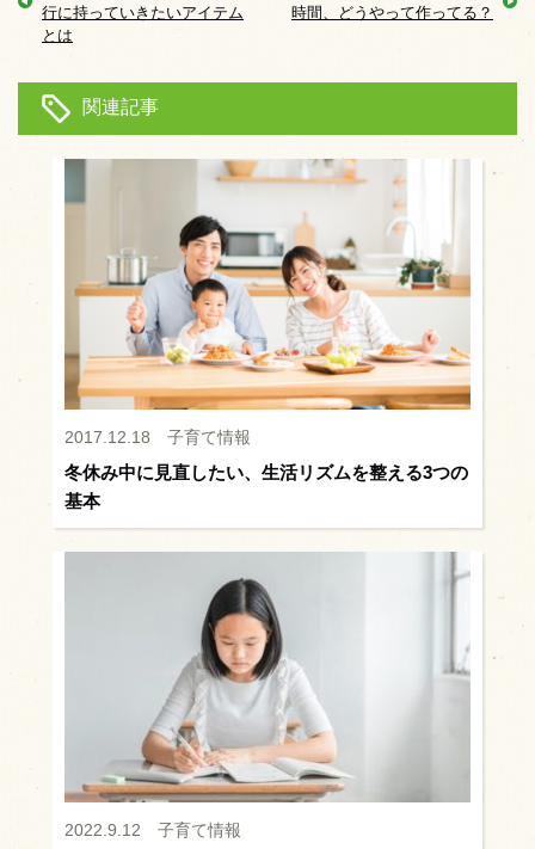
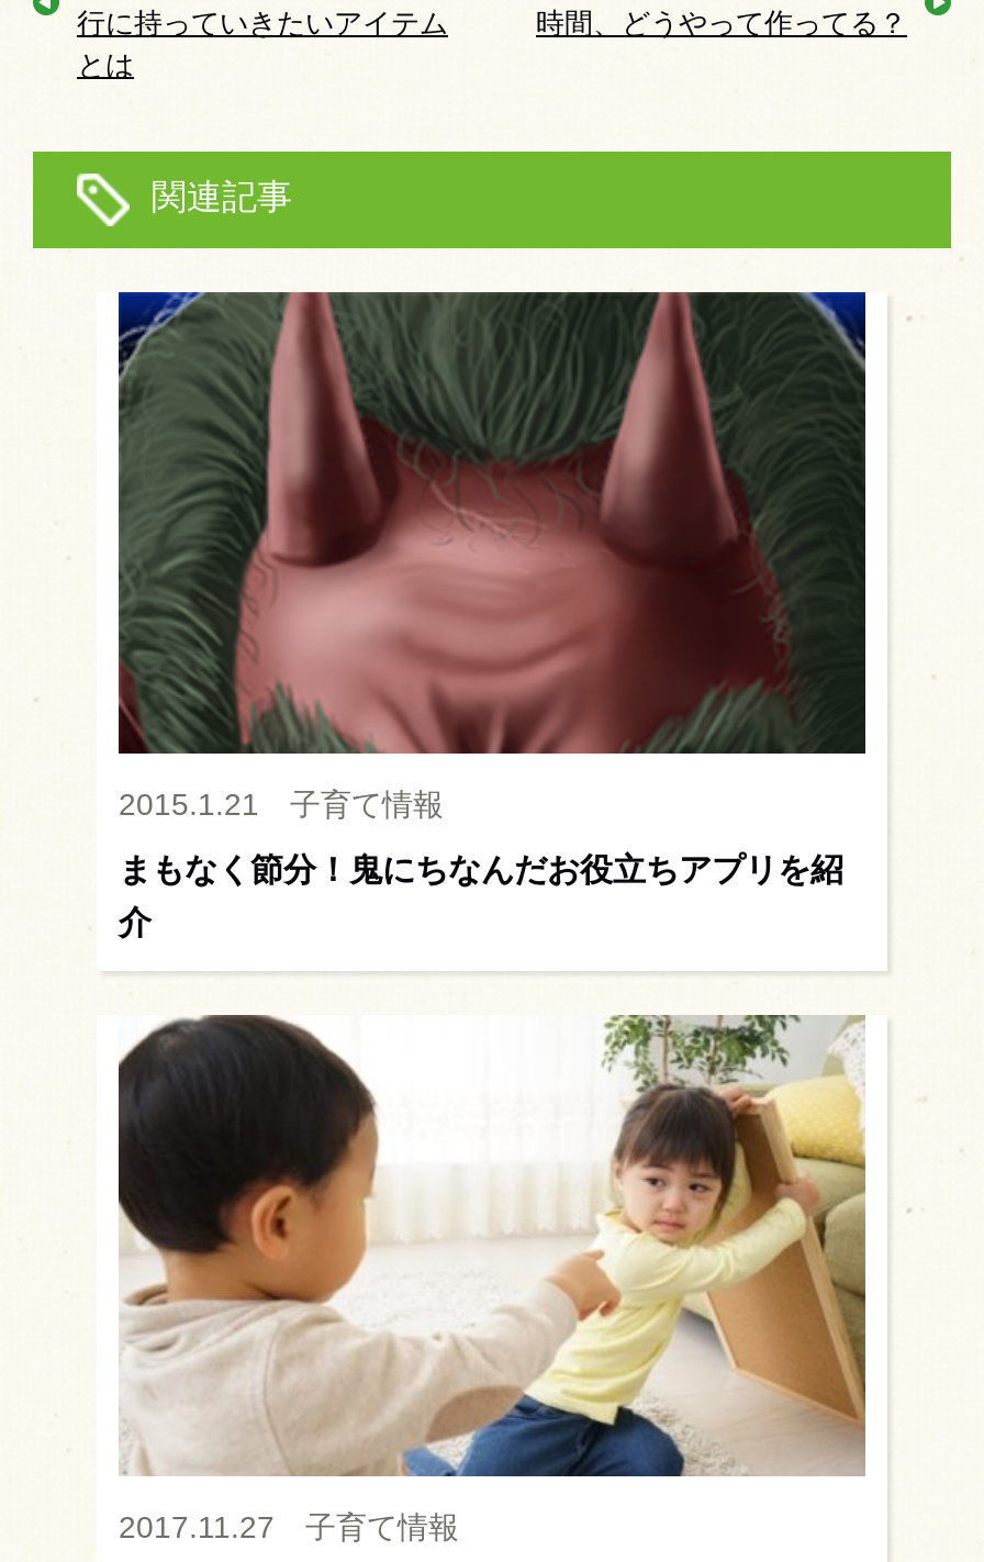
[63,158,472,446] [image] | 2017.12.18 子育て情報 -> [116,290,868,821] [image] | 2015.1.21 子育て情報
[64,462,468,511] 冬休み中に見直したい、生活リズムを整える3つの | 基本 -> [119,850,843,940] まもなく節分！鬼にちなんだお役立ちアプリを紹 | 介
[64,552,471,839] [image] | 2022.9.12 子育て情報 -> [116,1013,868,1544] [image] | 2017.11.27 子育て情報

